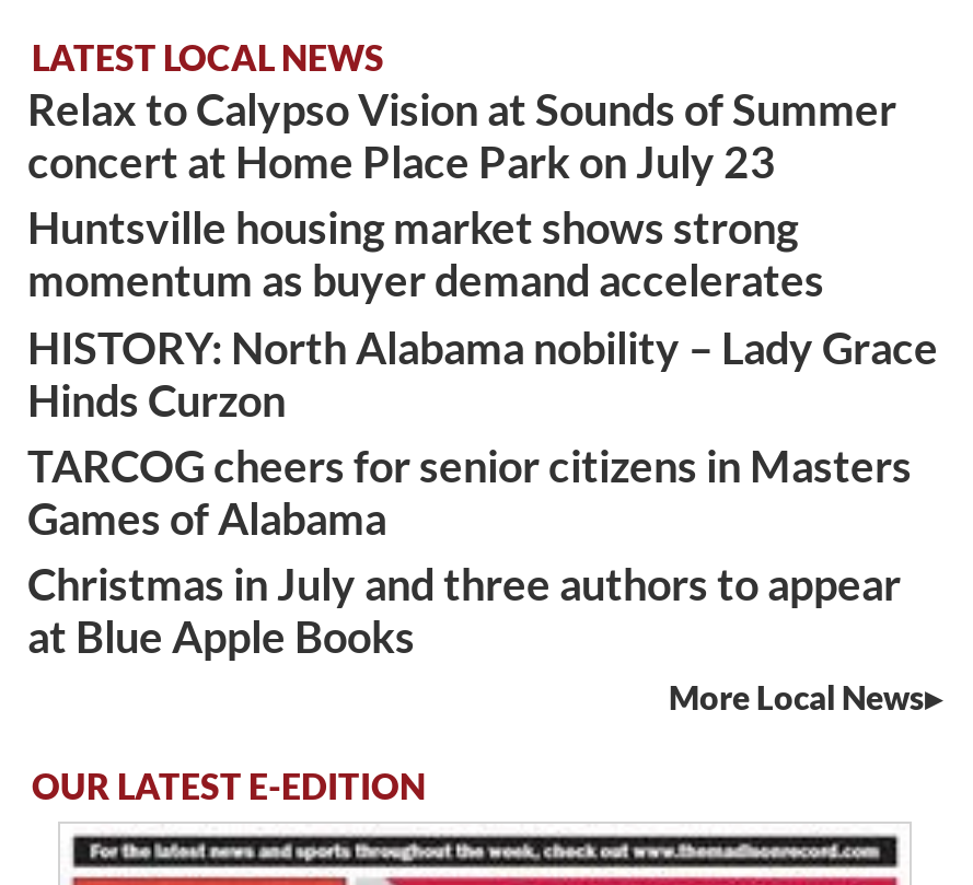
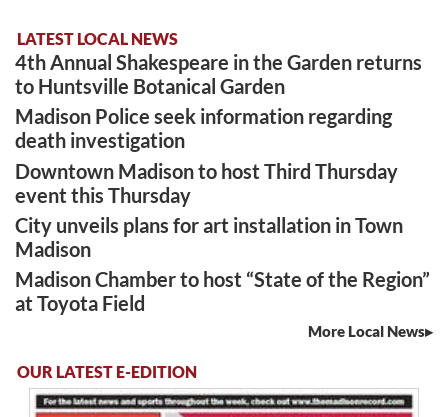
[27,82,938,662] Relax to Calypso Vision at Sounds of Summer | concert at Home Place Park on July 23 | Huntsville housing market shows strong | momentum as buyer demand accelerates | HISTORY: North Alabama nobility – Lady Grace | Hinds Curzon | TARCOG cheers for senior citizens in Masters | Games of Alabama | Christmas in July and three authors to appear | at Blue Apple Books -> [15,50,430,315] 4th Annual Shakespeare in the Garden returns | to Huntsville Botanical Garden | Madison Police seek information regarding | death investigation | Downtown Madison to host Third Thursday | event this Thursday | City unveils plans for art installation in Town | Madison | Madison Chamber to host “State of the Region” | at Toyota Field

